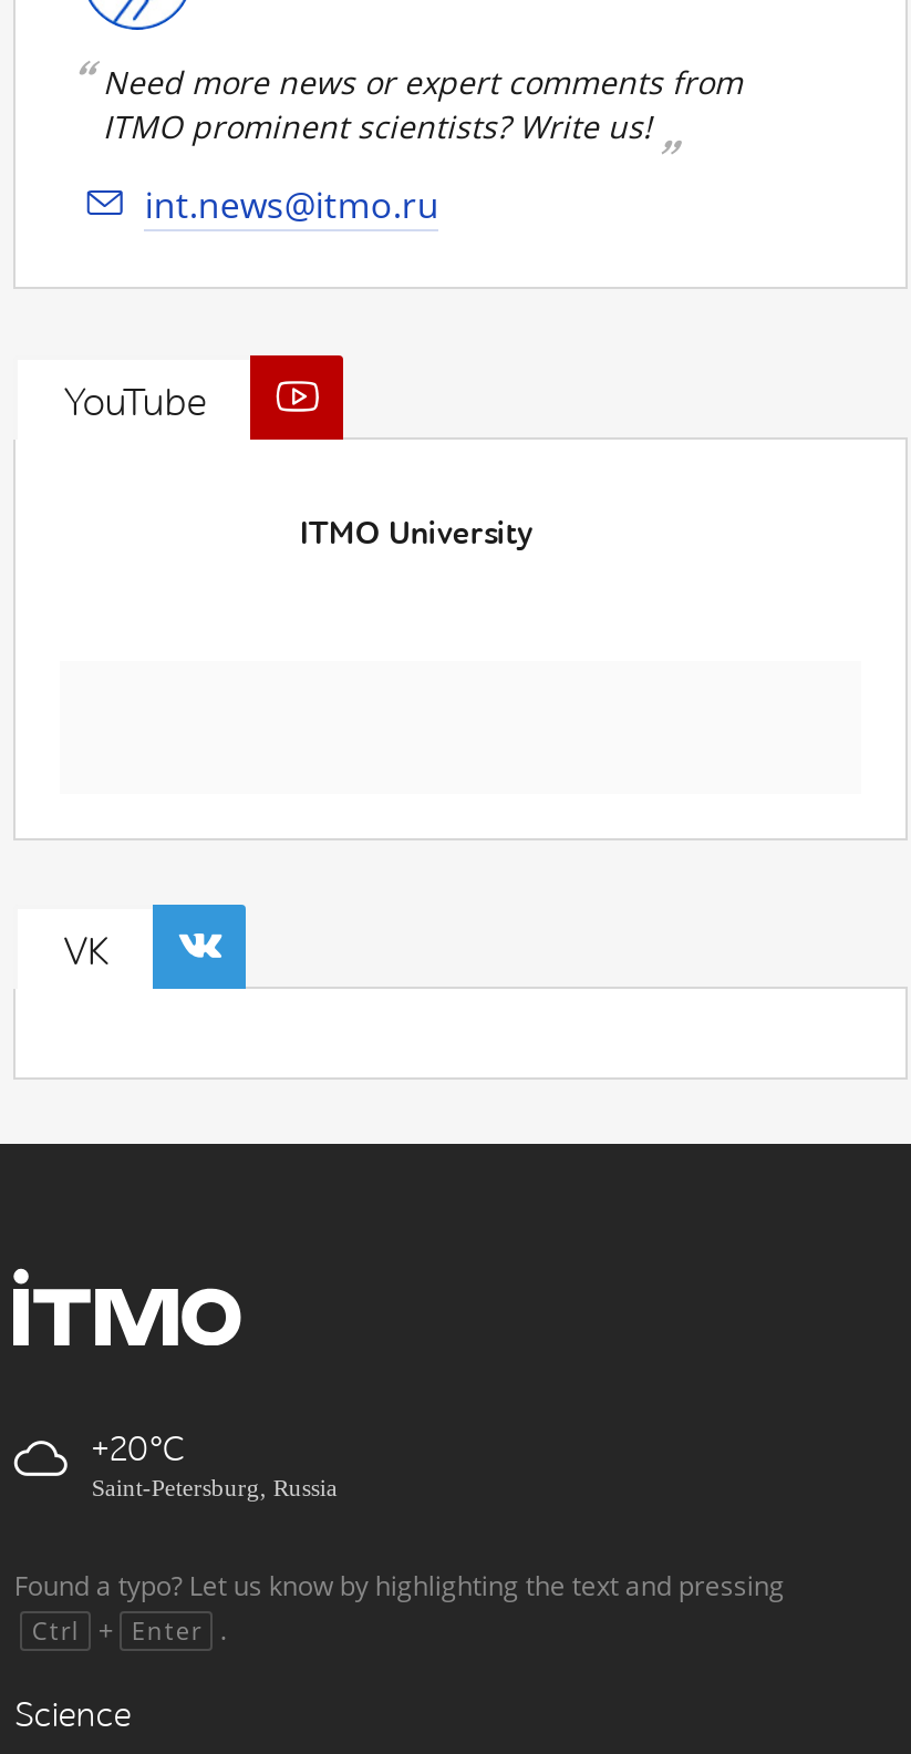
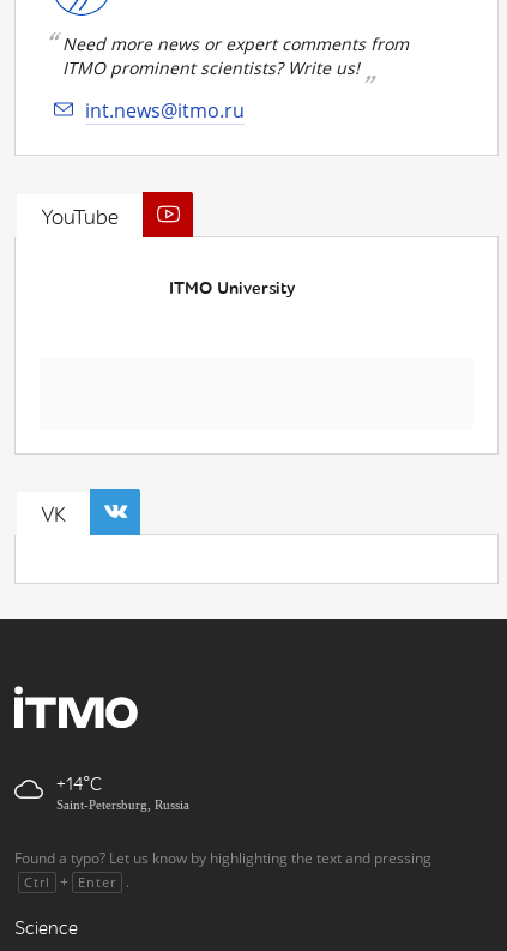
[92,1429,149,1471] +20 -> [57,774,83,797] +14

